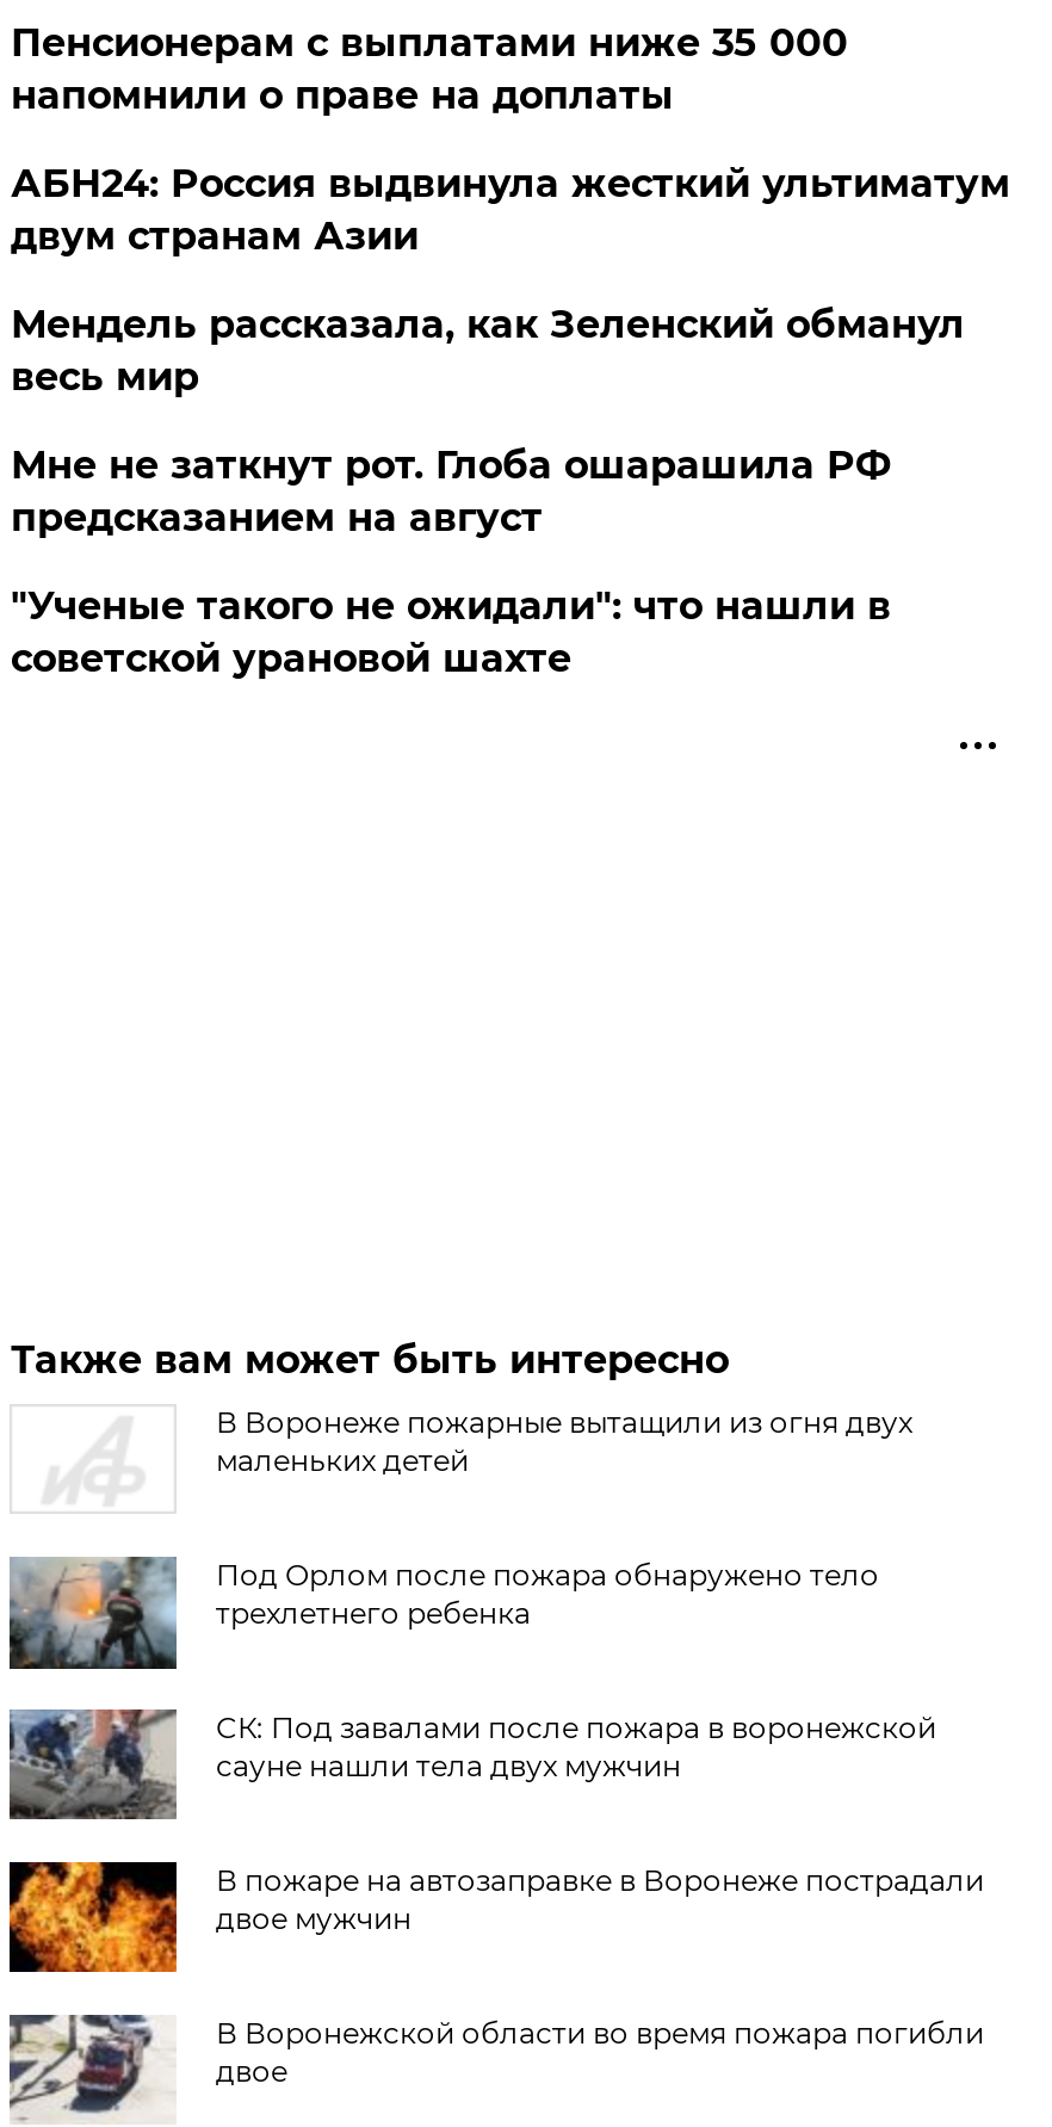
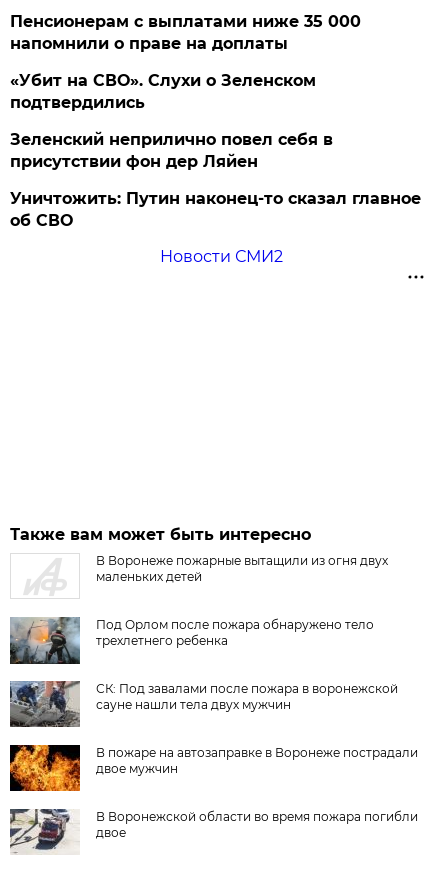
[10,161,1010,258] АБН24: Россия выдвинула жесткий ультиматум | двум странам Азии -> [10,71,316,112] «Убит на СВО». Слухи о Зеленском | подтвердились
[10,301,965,399] Мендель рассказала, как Зеленский обманул | весь мир -> [10,130,333,171] Зеленский неприлично повел cебя в | присутствии фон дер Ляйен
[10,442,891,540] Мне не заткнут рот. Глоба ошарашила РФ | предсказанием на август -> [10,189,421,230] Уничтожить: Путин наконец-то сказал главное | об СВО
[10,583,891,681] "Ученые такого не ожидали": что нашли в | советской урановой шахте -> [160,247,283,266] Новости СМИ2

